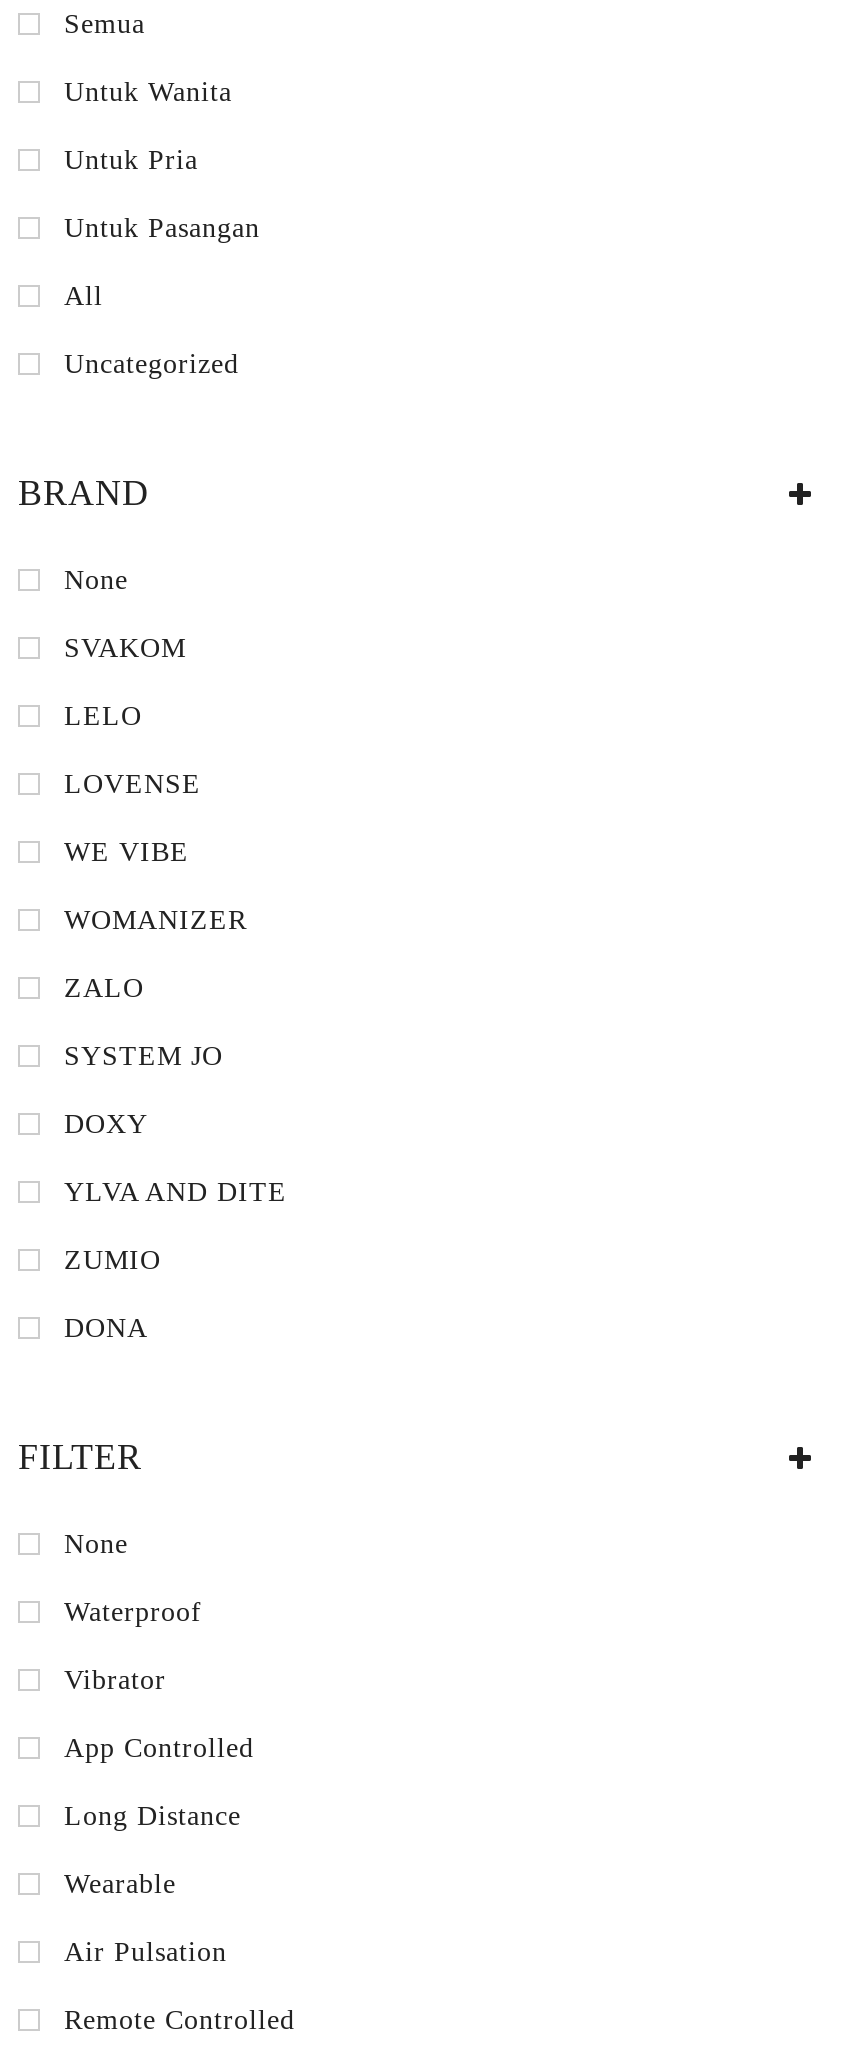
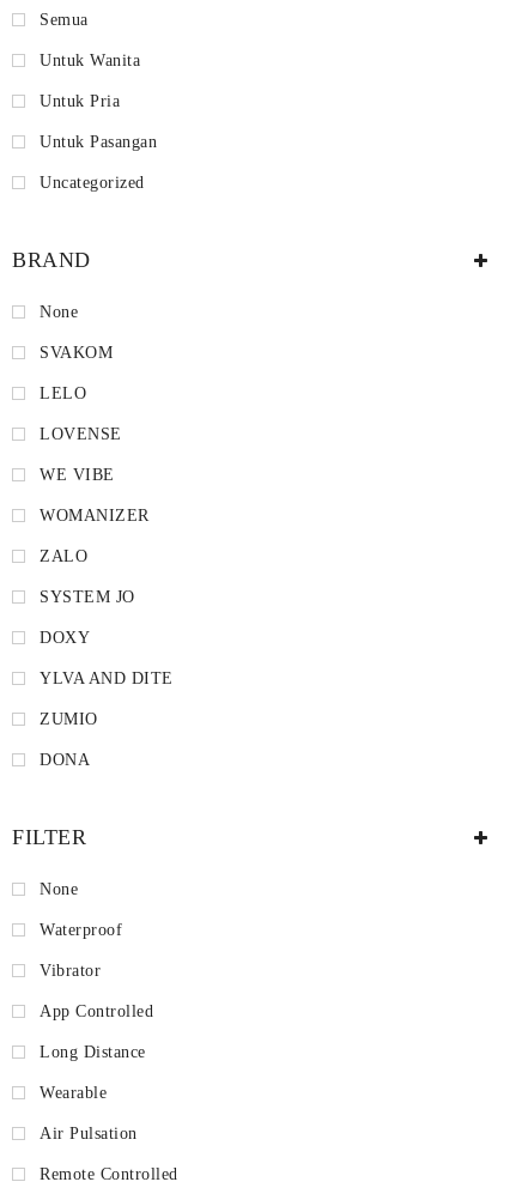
[64,281,103,311] All -> none

